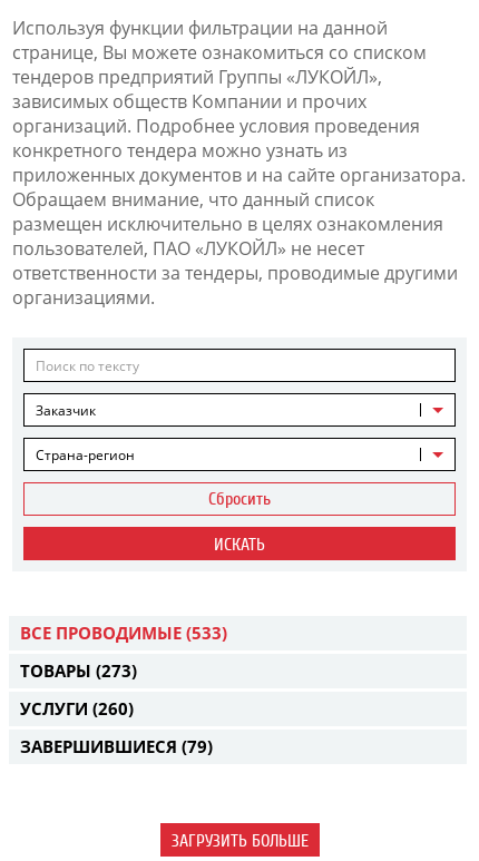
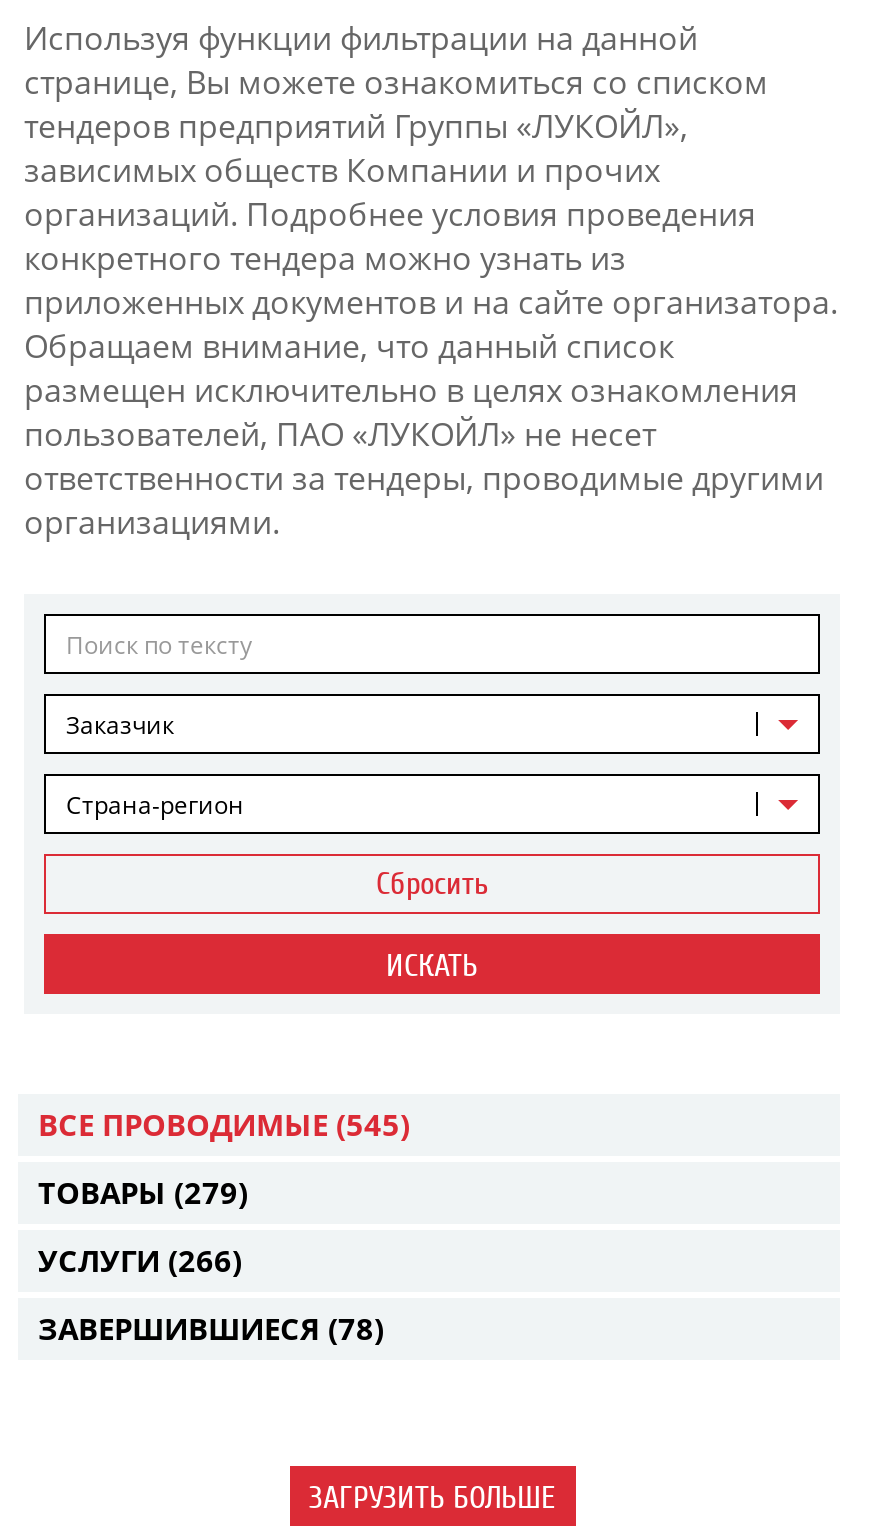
[20,622,227,644] ВСЕ ПРОВОДИМЫЕ (533) -> [38,1104,410,1144] ВСЕ ПРОВОДИМЫЕ (545)
[20,659,137,682] ТОВАРЫ (273) -> [38,1172,248,1212] ТОВАРЫ (279)
[20,697,134,720] УСЛУГИ (260) -> [38,1240,242,1280] УСЛУГИ (266)
[20,735,213,757] ЗАВЕРШИВШИЕСЯ (79) -> [38,1308,384,1348] ЗАВЕРШИВШИЕСЯ (78)

